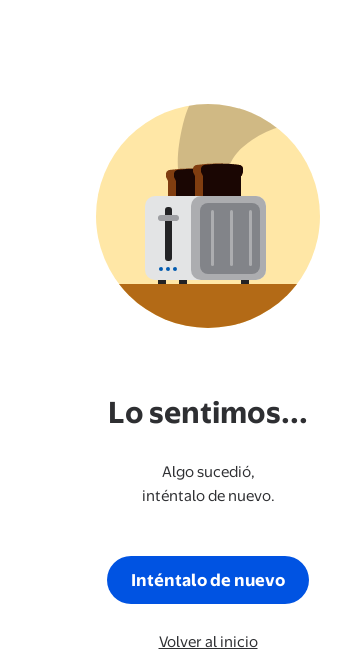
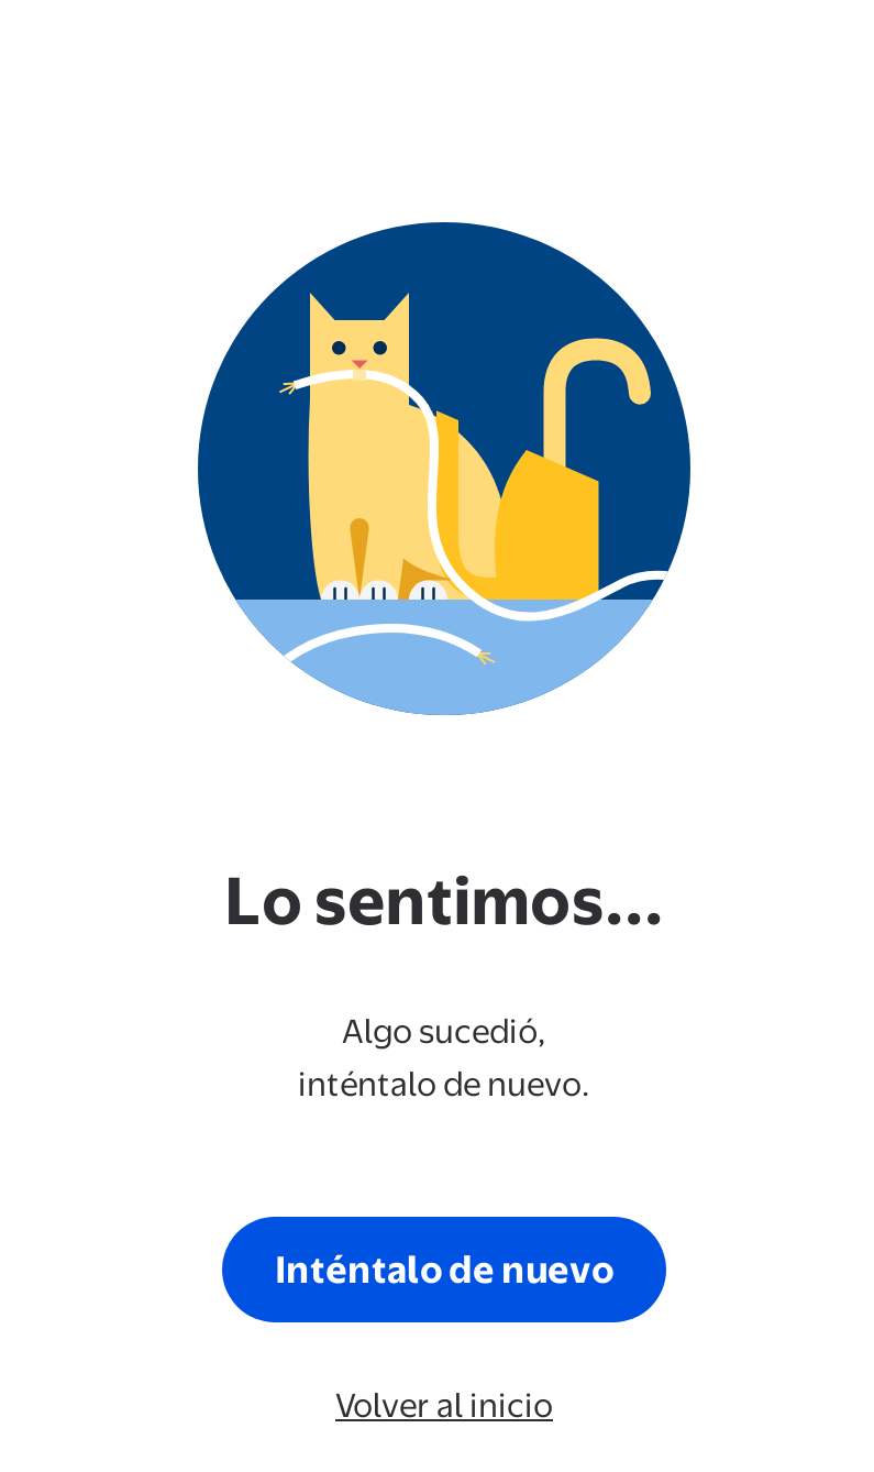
[96,104,320,329] [image] -> [196,220,693,717] [image]

